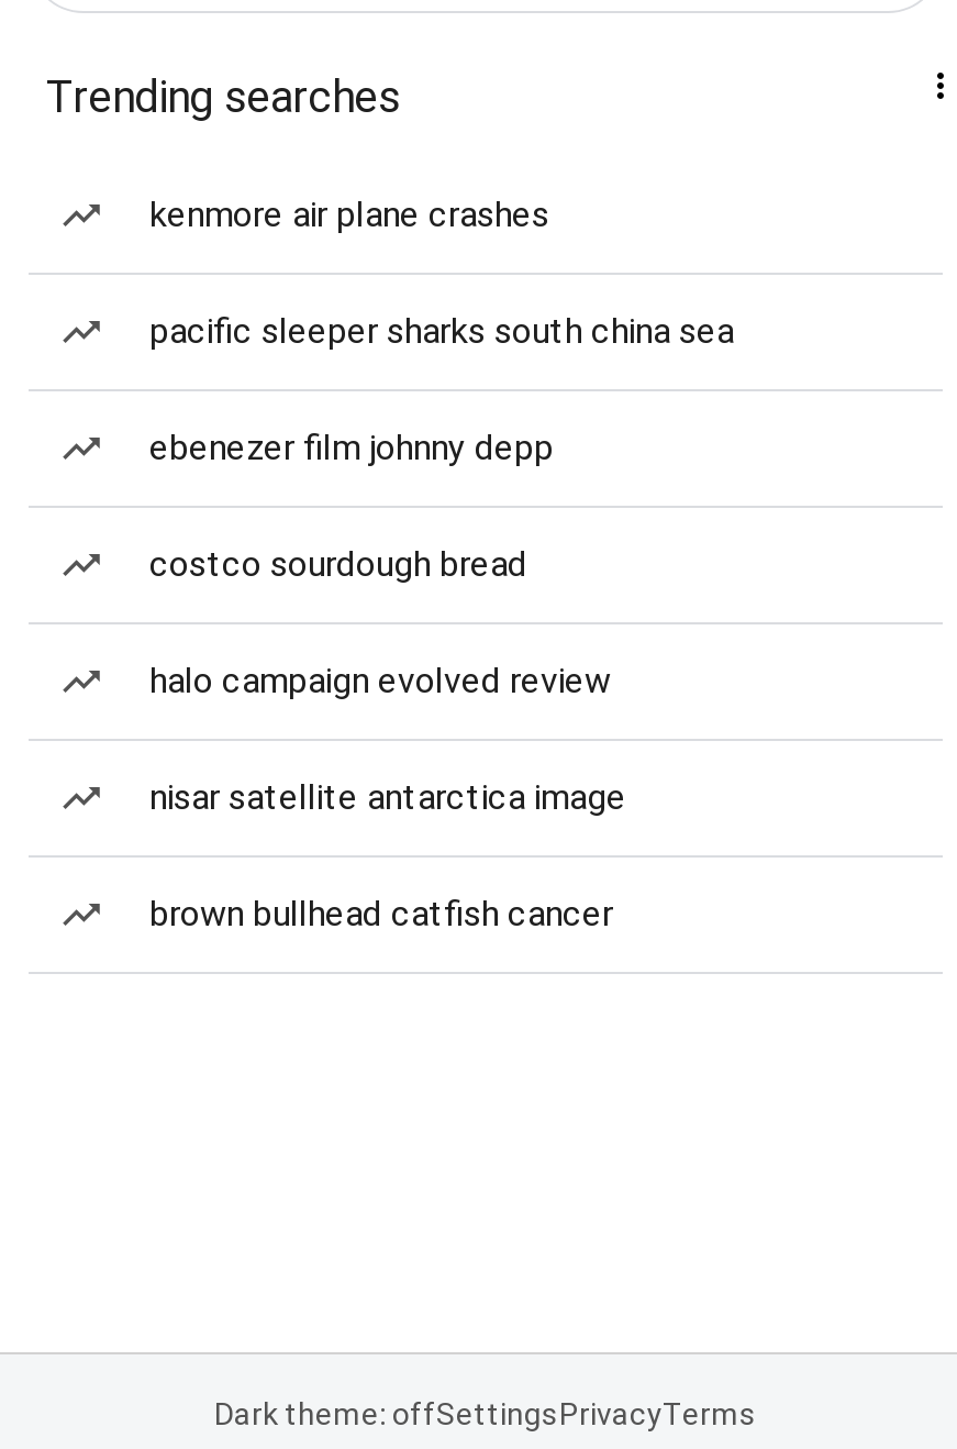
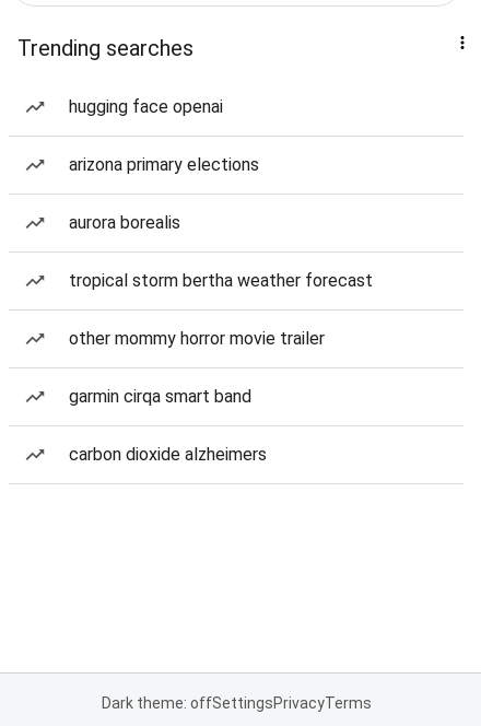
[149,193,549,235] kenmore air plane crashes -> [69,96,223,117] hugging face openai
[149,310,734,352] pacific sleeper sharks south china sea -> [69,154,259,175] arizona primary elections
[149,427,554,468] ebenezer film johnny depp -> [69,212,180,233] aurora borealis
[149,543,527,585] costco sourdough bread -> [69,270,373,291] tropical storm bertha weather forecast
[149,660,611,701] halo campaign evolved review -> [69,328,325,349] other mommy horror movie trailer
[149,776,626,818] nisar satellite antarctica image -> [69,386,251,407] garmin cirqa smart band
[149,893,613,934] brown bullhead catfish cancer -> [69,444,267,465] carbon dioxide alzheimers

